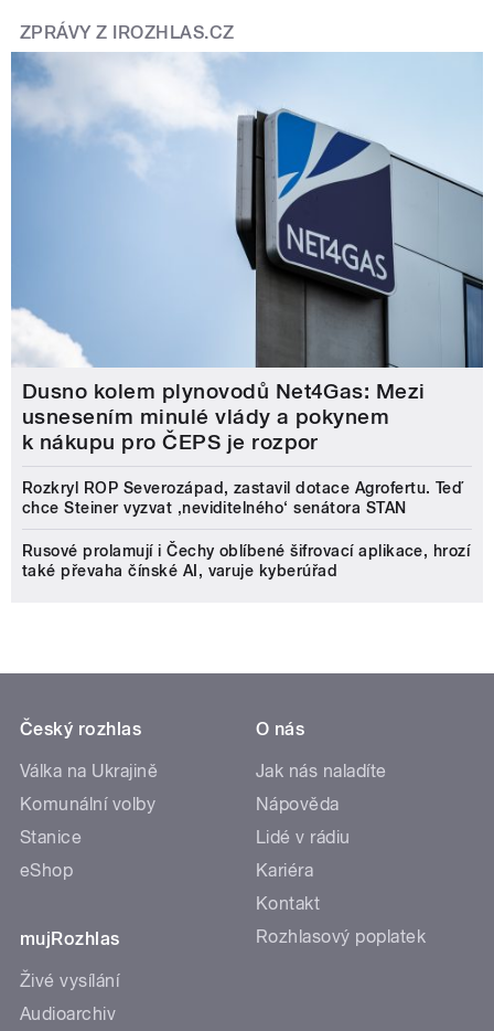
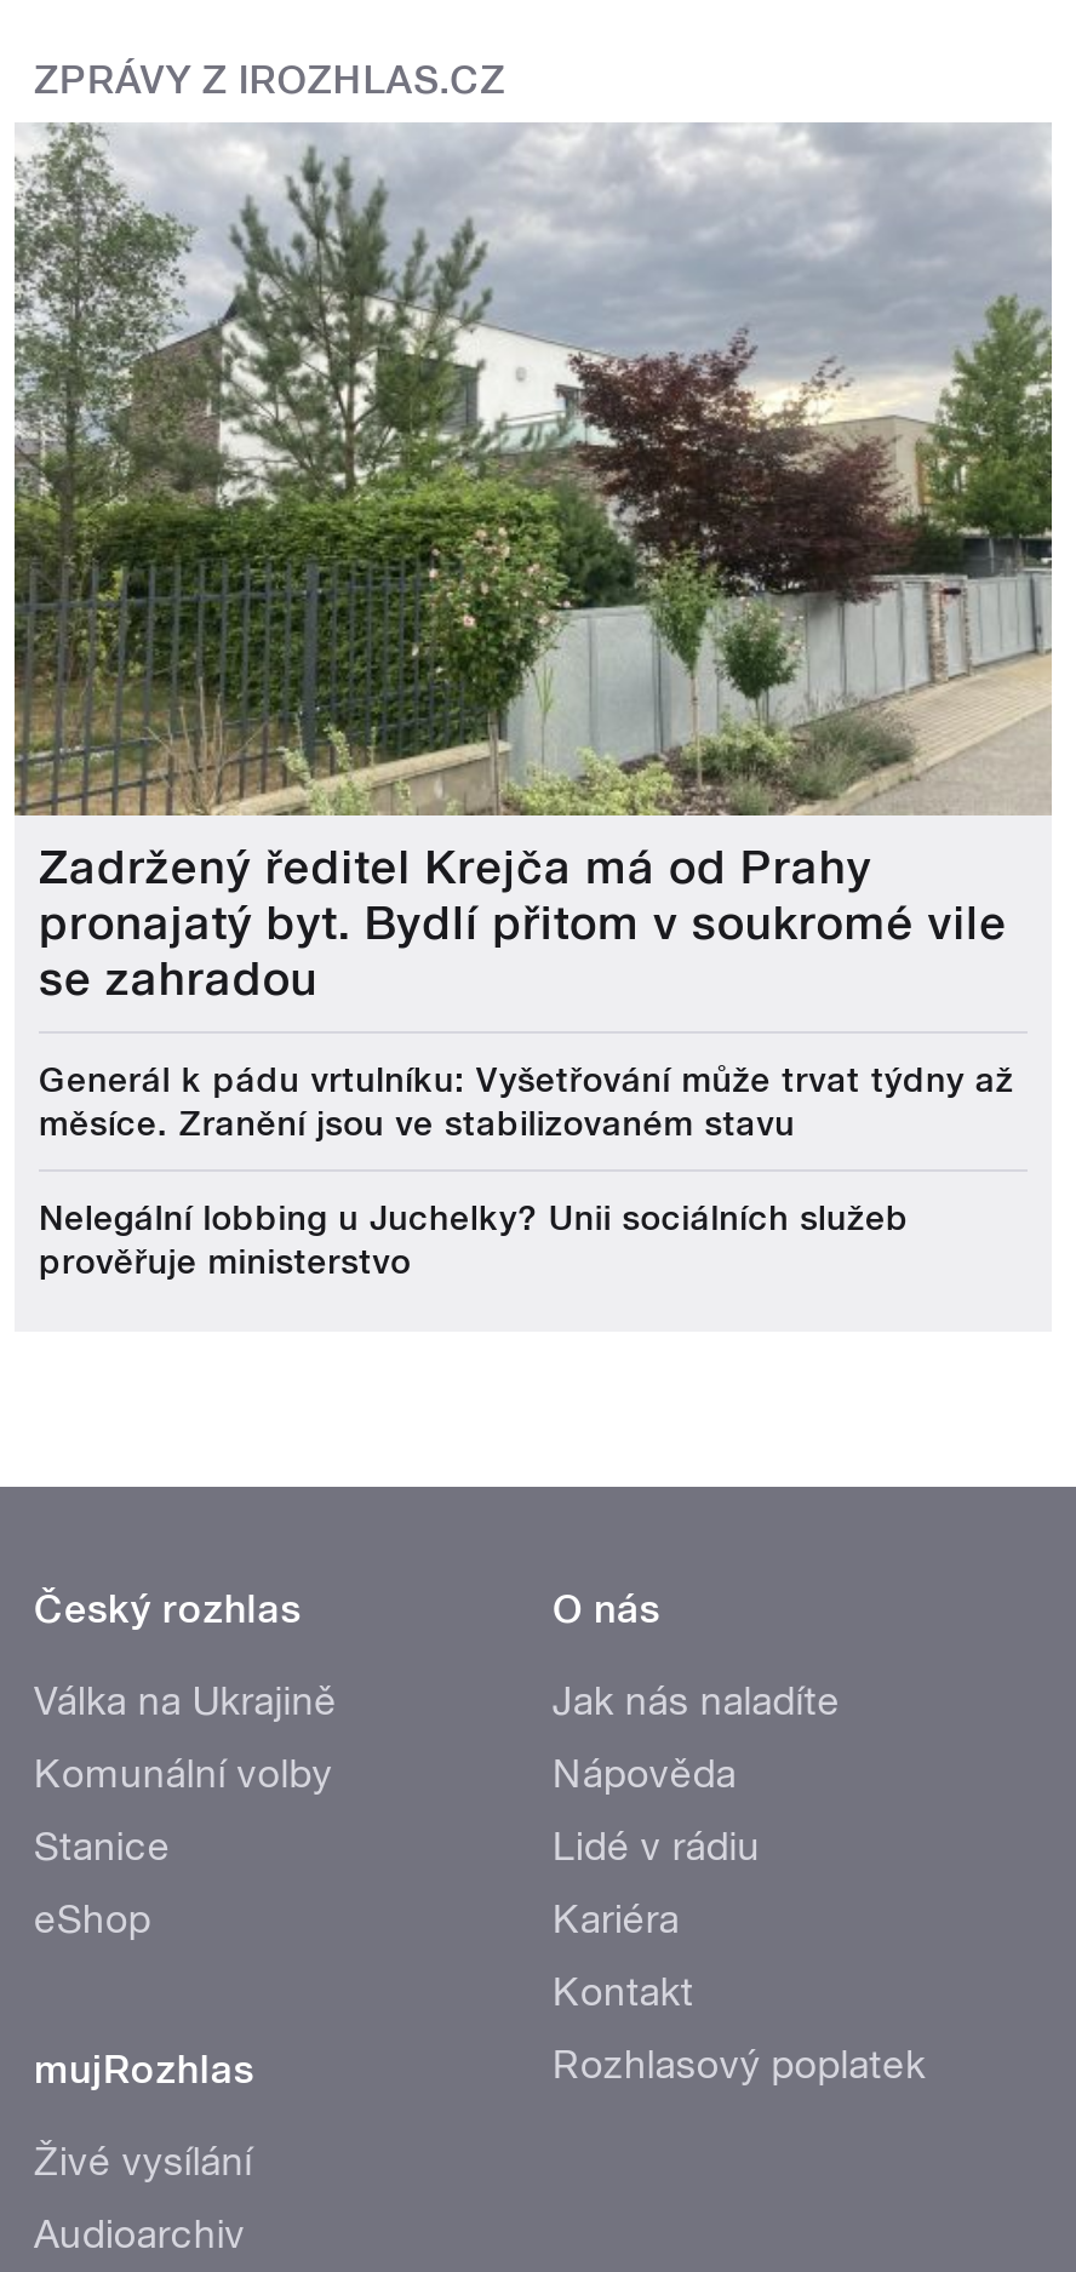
[10,52,484,454] [image] | Dusno kolem plynovodů Net4Gas: Mezi | usnesením minulé vlády a pokynem | k nákupu pro ČEPS je rozpor -> [12,122,1054,1006] [image] | Zadržený ředitel Krejča má od Prahy | pronajatý byt. Bydlí přitom v soukromé vile | se zahradou
[22,479,464,516] Rozkryl ROP Severozápad, zastavil dotace Agrofertu. Teď | chce Steiner vyzvat ‚neviditelného‘ senátora STAN -> [39,1059,1014,1141] Generál k pádu vrtulníku: Vyšetřování může trvat týdny až | měsíce. Zranění jsou ve stabilizovaném stavu
[22,541,470,579] Rusové prolamují i Čechy oblíbené šifrovací aplikace, hrozí | také převaha čínské AI, varuje kyberúřad -> [39,1197,909,1280] Nelegální lobbing u Juchelky? Unii sociálních služeb | prověřuje ministerstvo

